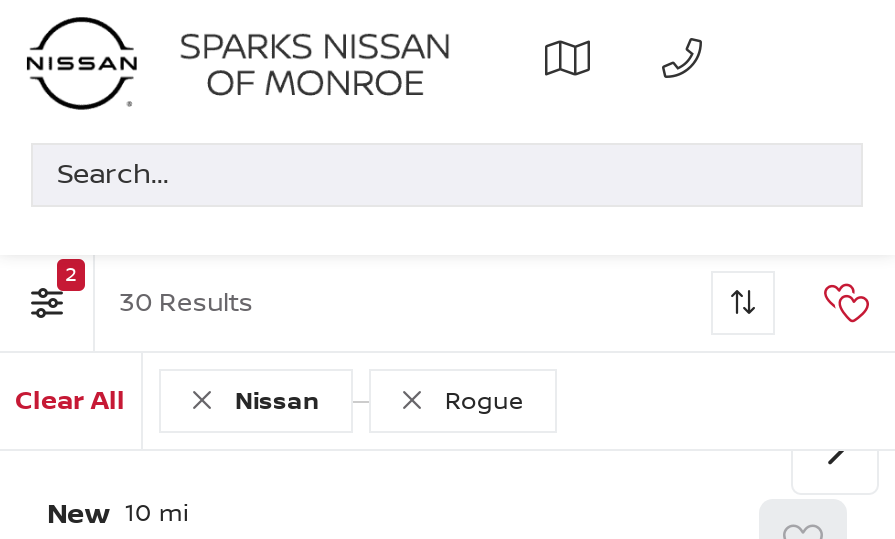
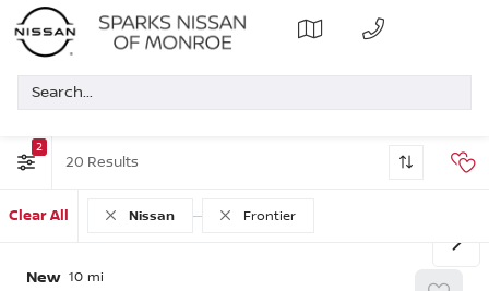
[119,287,153,319] 30 -> [65,154,84,171] 20
[445,387,523,417] Rogue -> [243,208,296,225] Frontier

